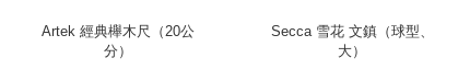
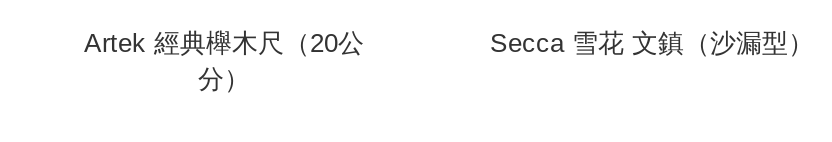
[271,23,433,59] Secca 雪花 文鎮（球型、 | 大） -> [490,27,814,57] Secca 雪花 文鎮（沙漏型）

